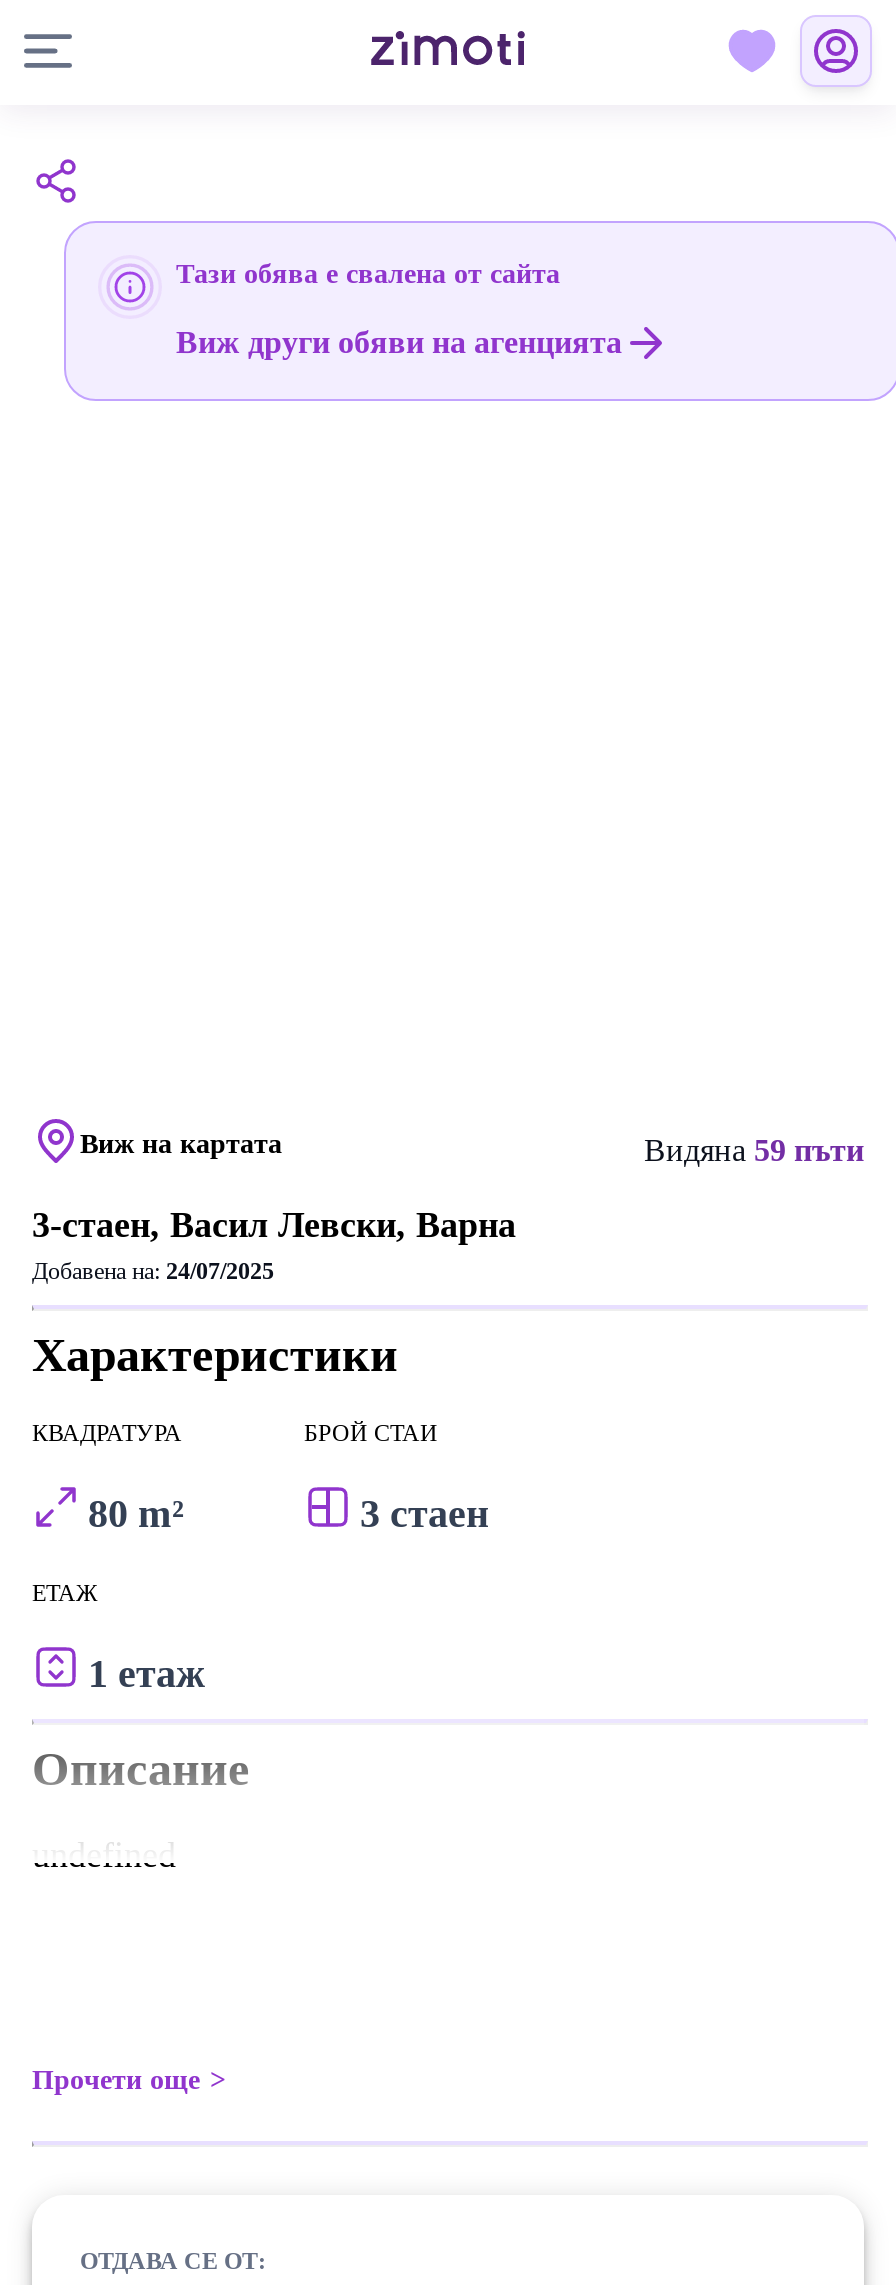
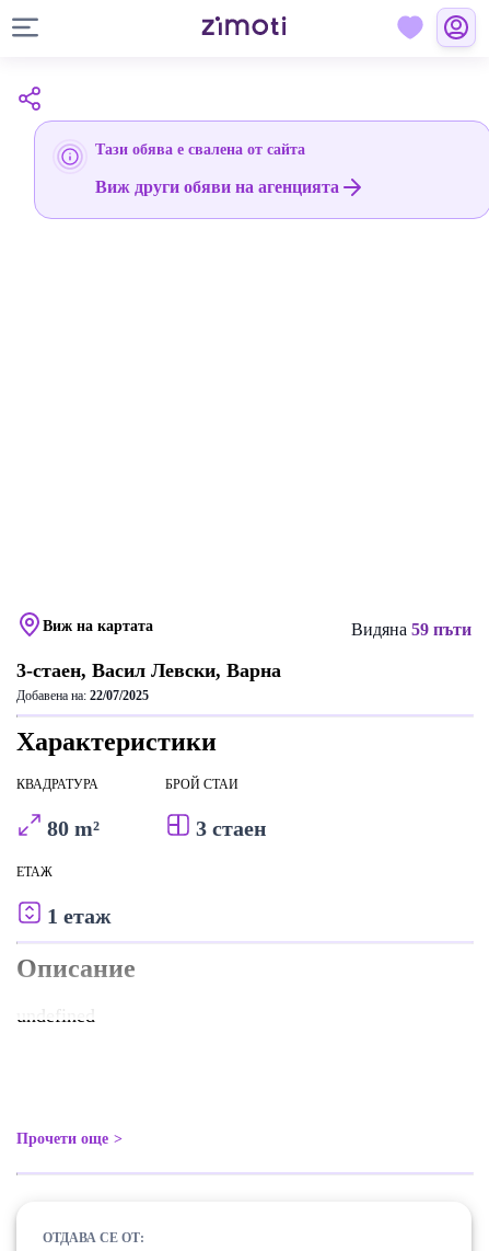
[32,1257,274,1285] Добавена на: 24/07/2025 -> [16,688,149,703] Добавена на: 22/07/2025

